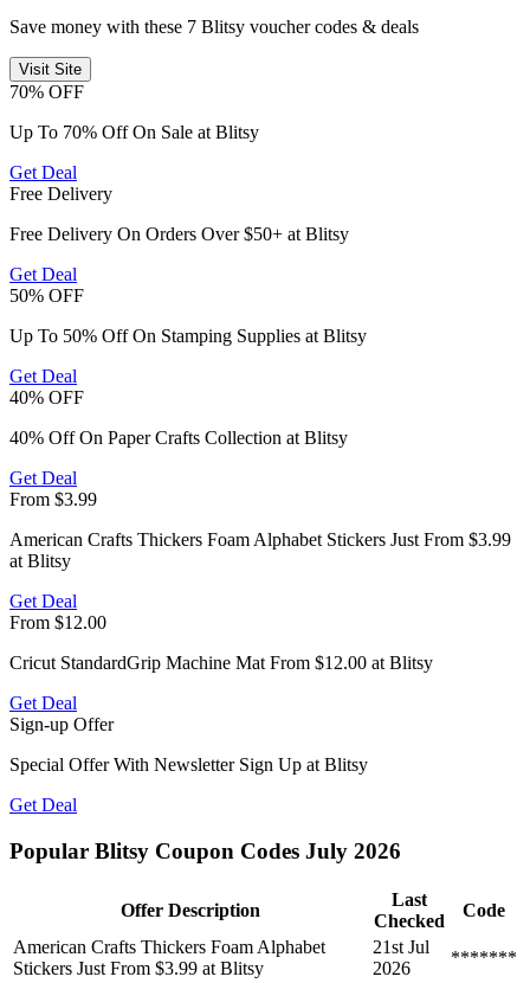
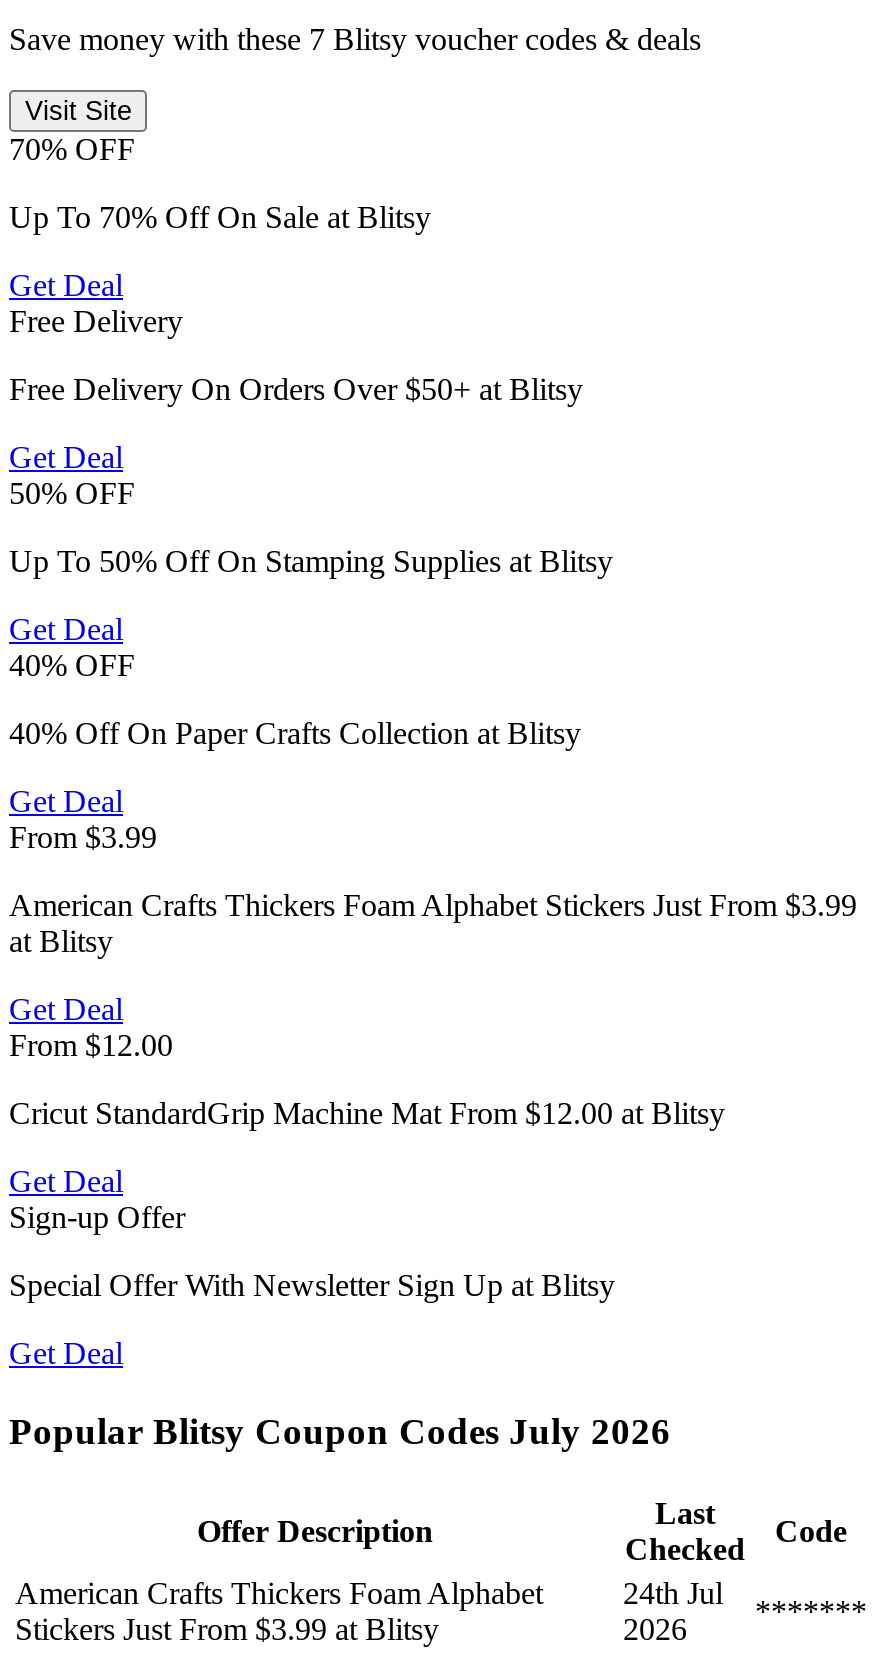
[373,937,429,957] 21st Jul -> [623,1577,723,1611] 24th Jul

